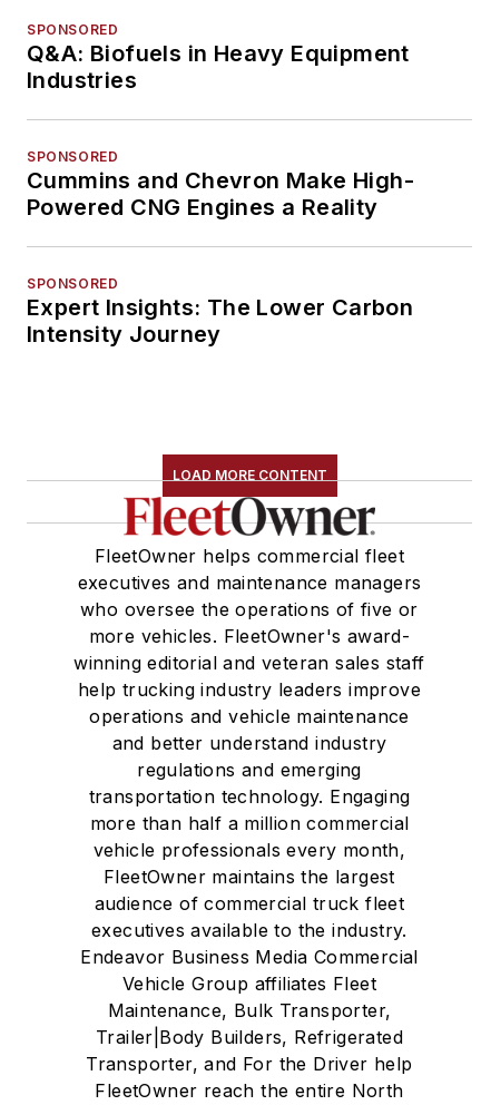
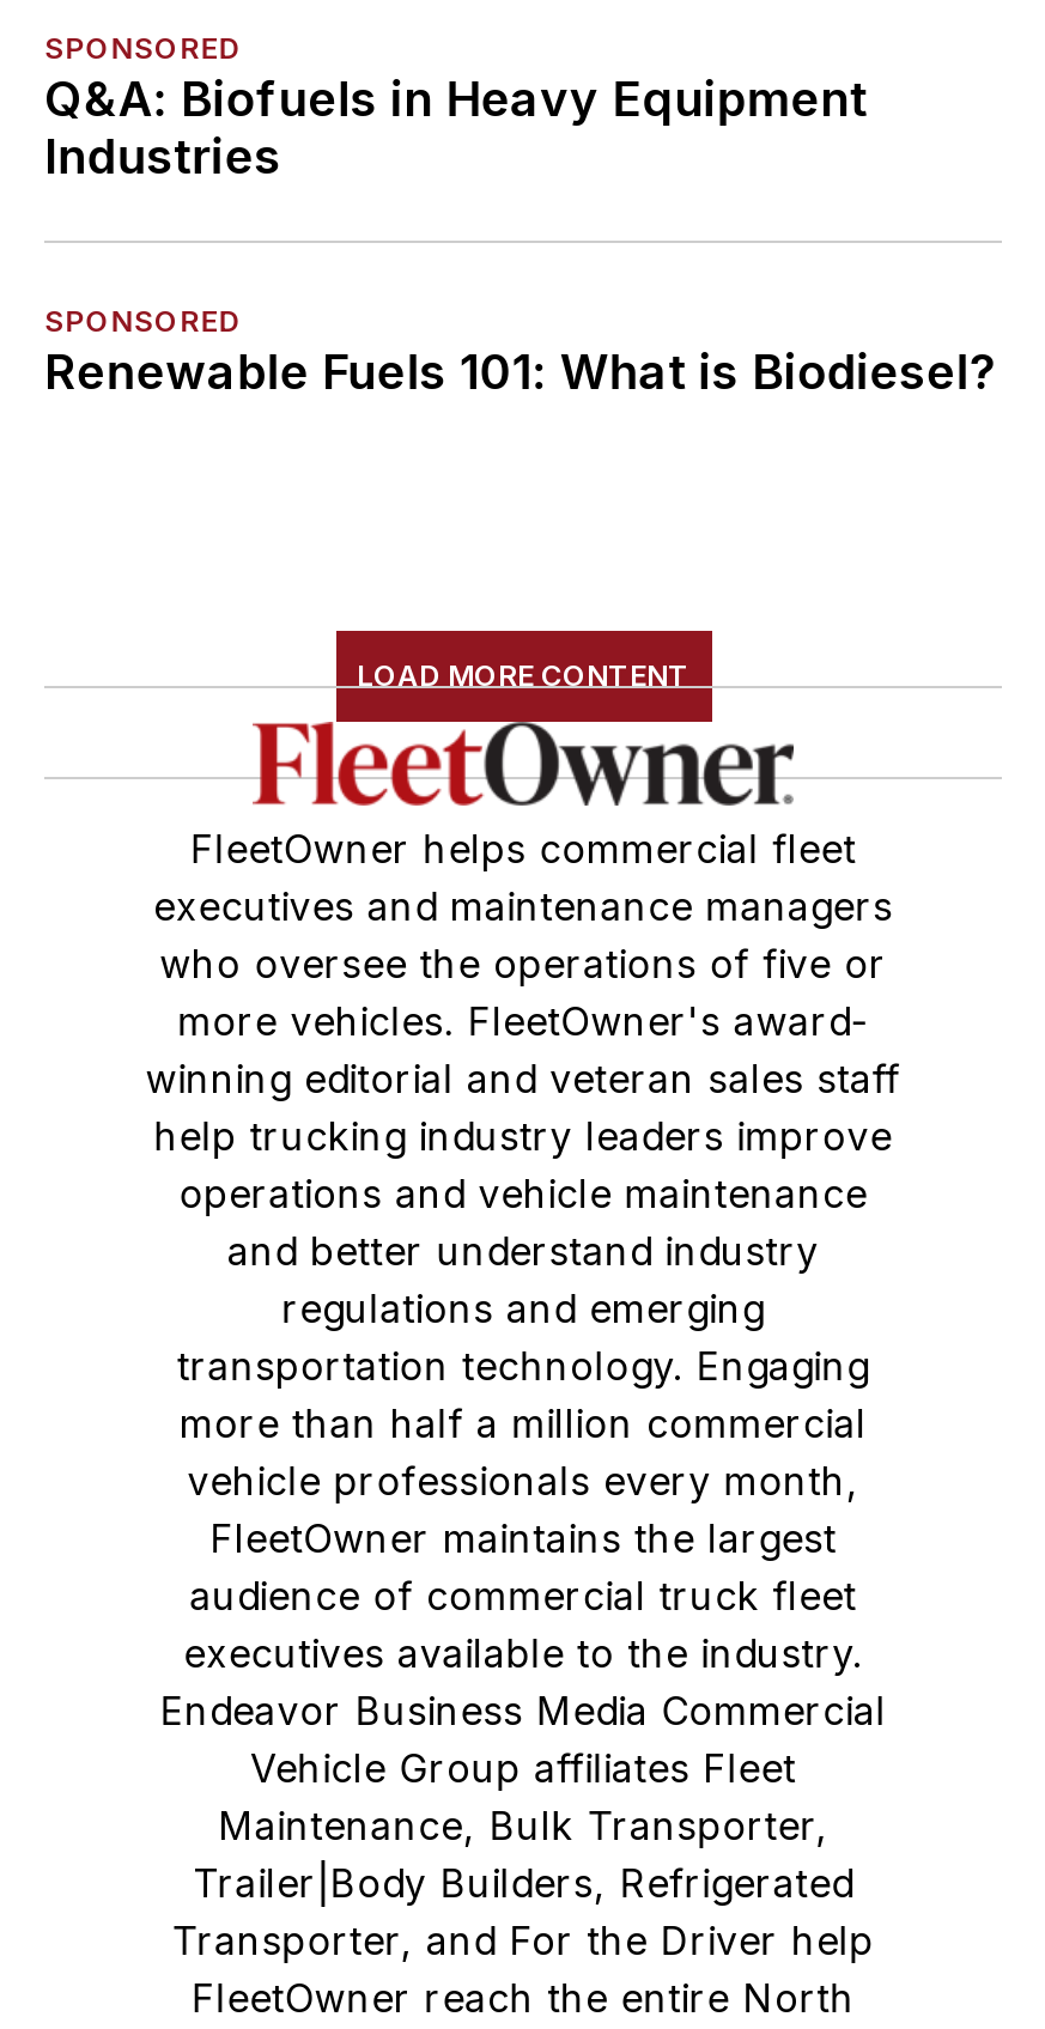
[27,167,414,348] Cummins and Chevron Make High- | Powered CNG Engines a Reality | SPONSORED | Expert Insights: The Lower Carbon | Intensity Journey -> [44,344,996,401] Renewable Fuels 101: What is Biodiesel?

